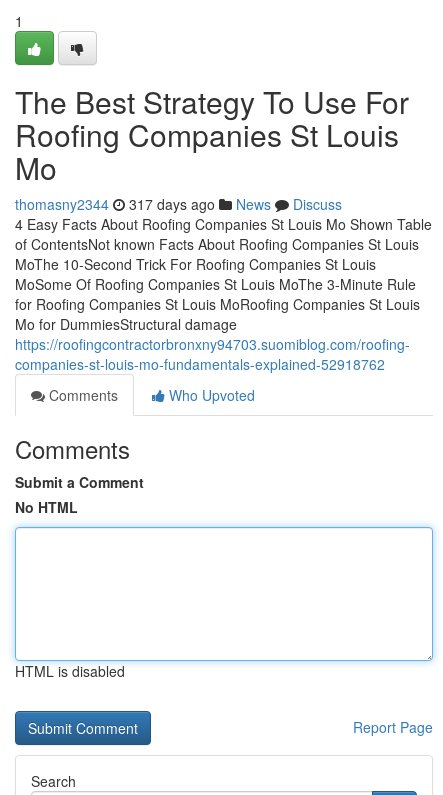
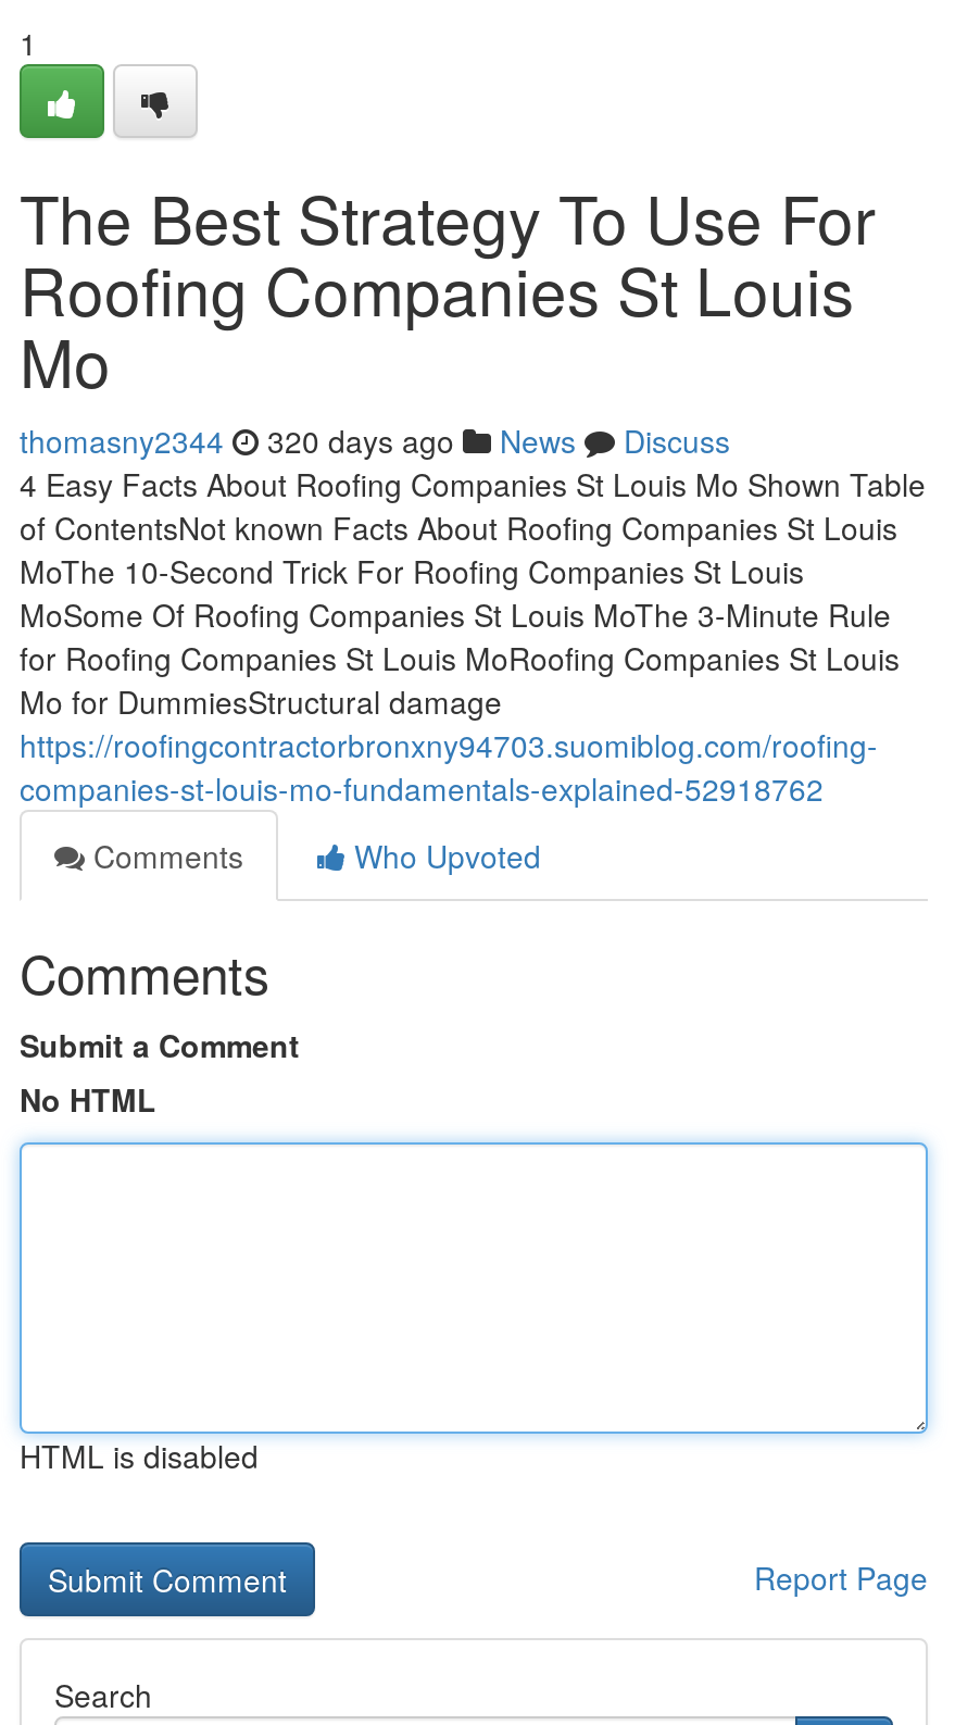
[15,194,342,214] thomasny2344 317 days ago News Discuss -> [20,418,730,462] thomasny2344 320 days ago News Discuss

